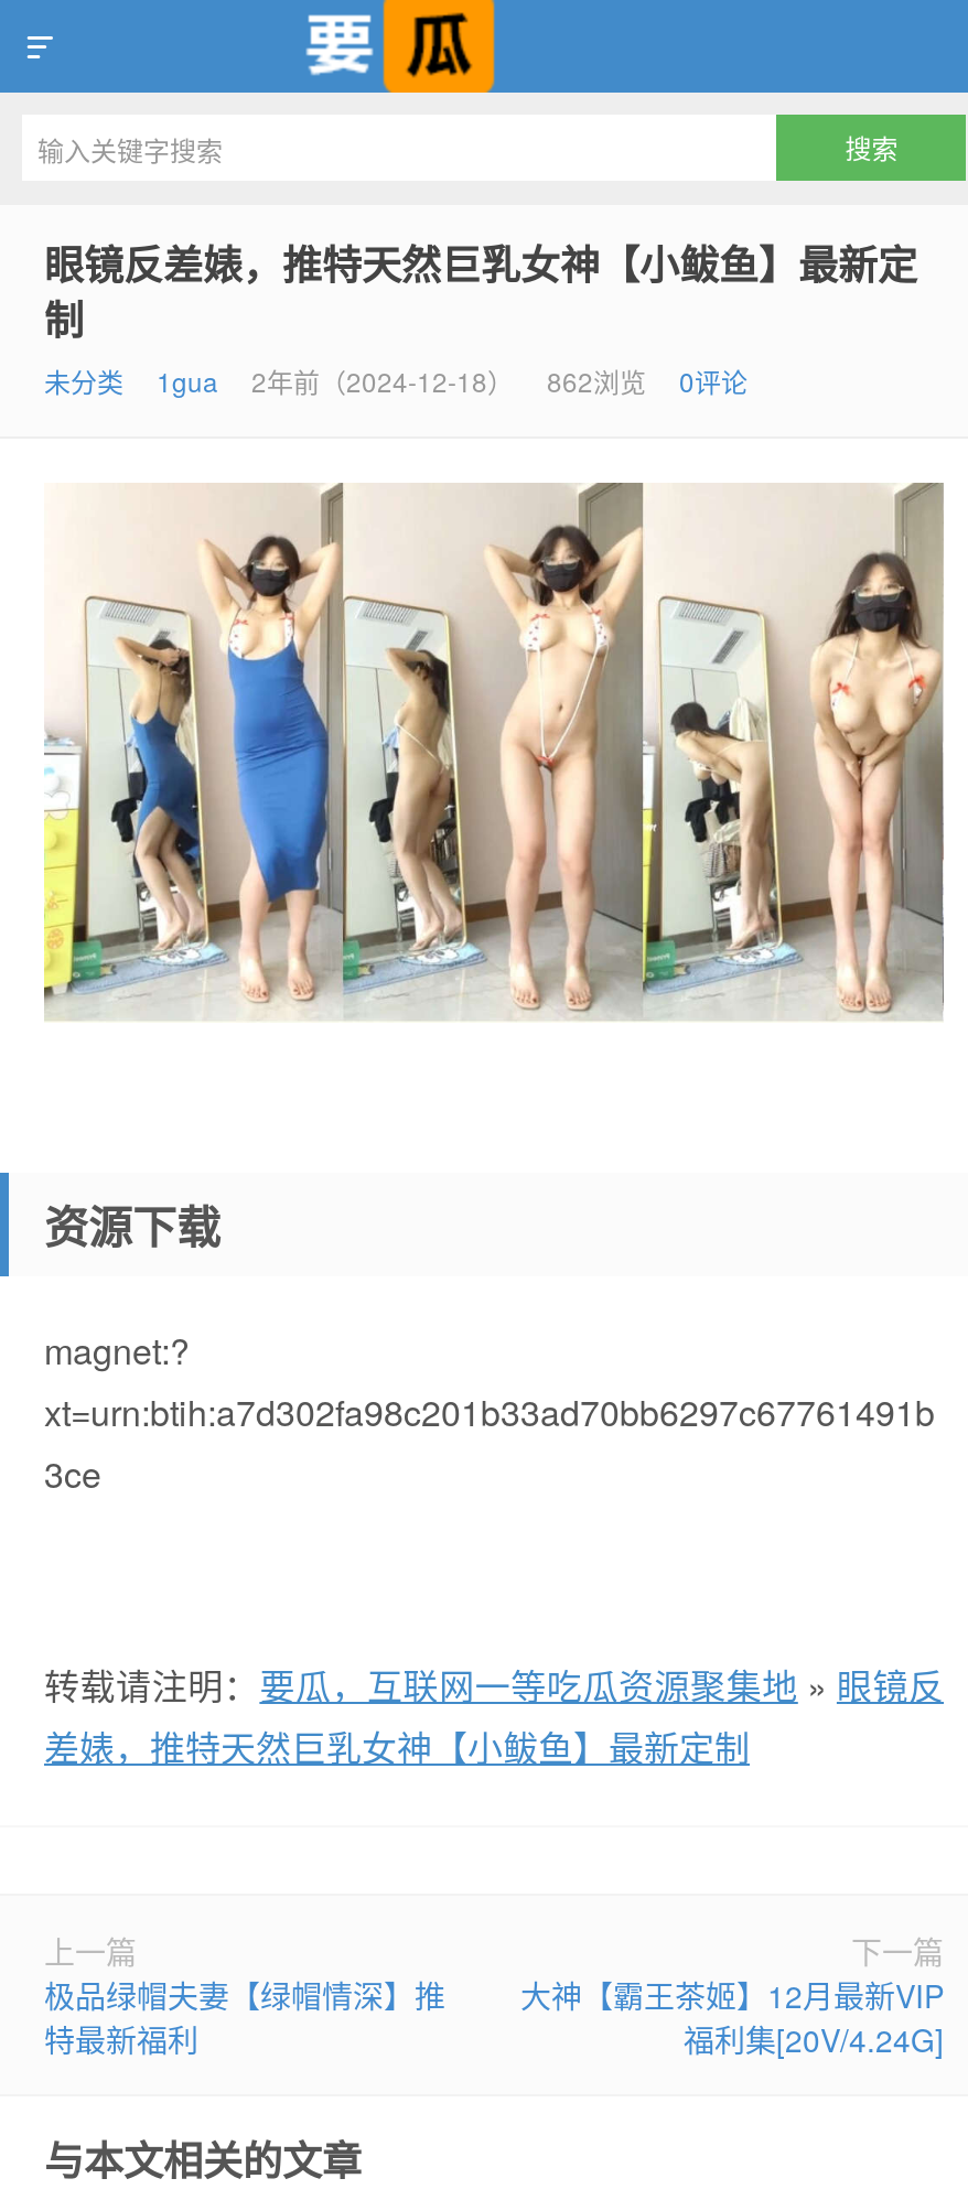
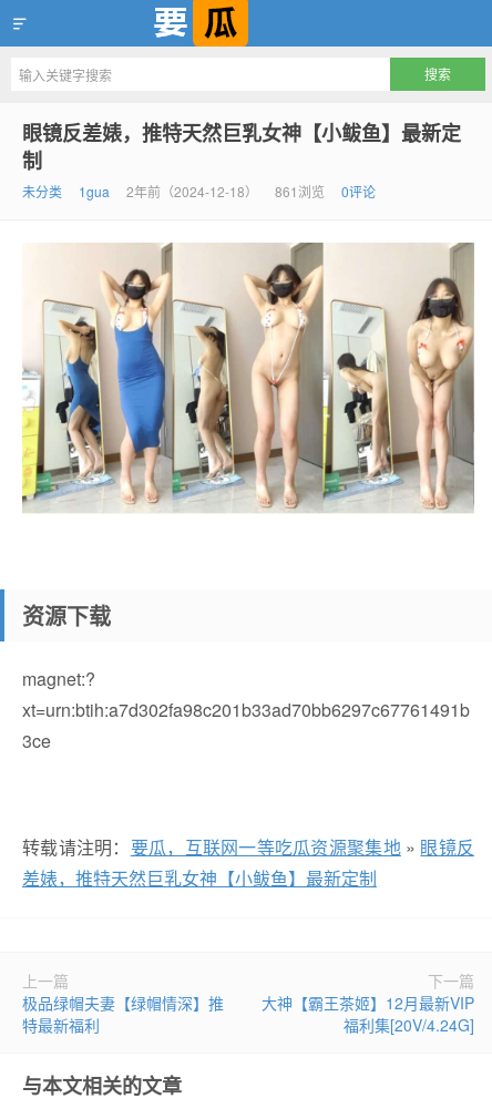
[44,362,747,399] 未分类 1gua 2年前（2024-12-18） 862浏览 0评论 -> [22,182,376,201] 未分类 1gua 2年前（2024-12-18） 861浏览 0评论

